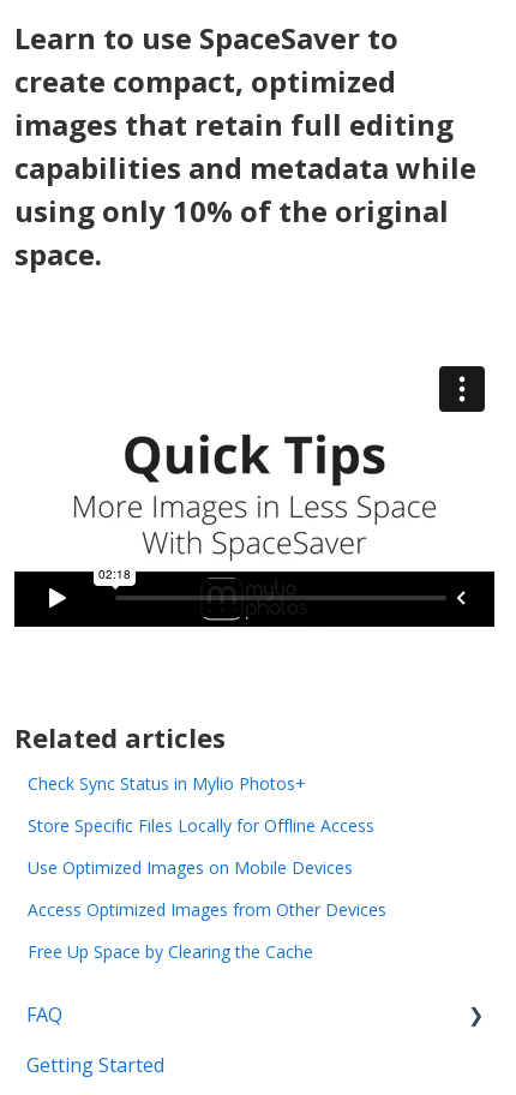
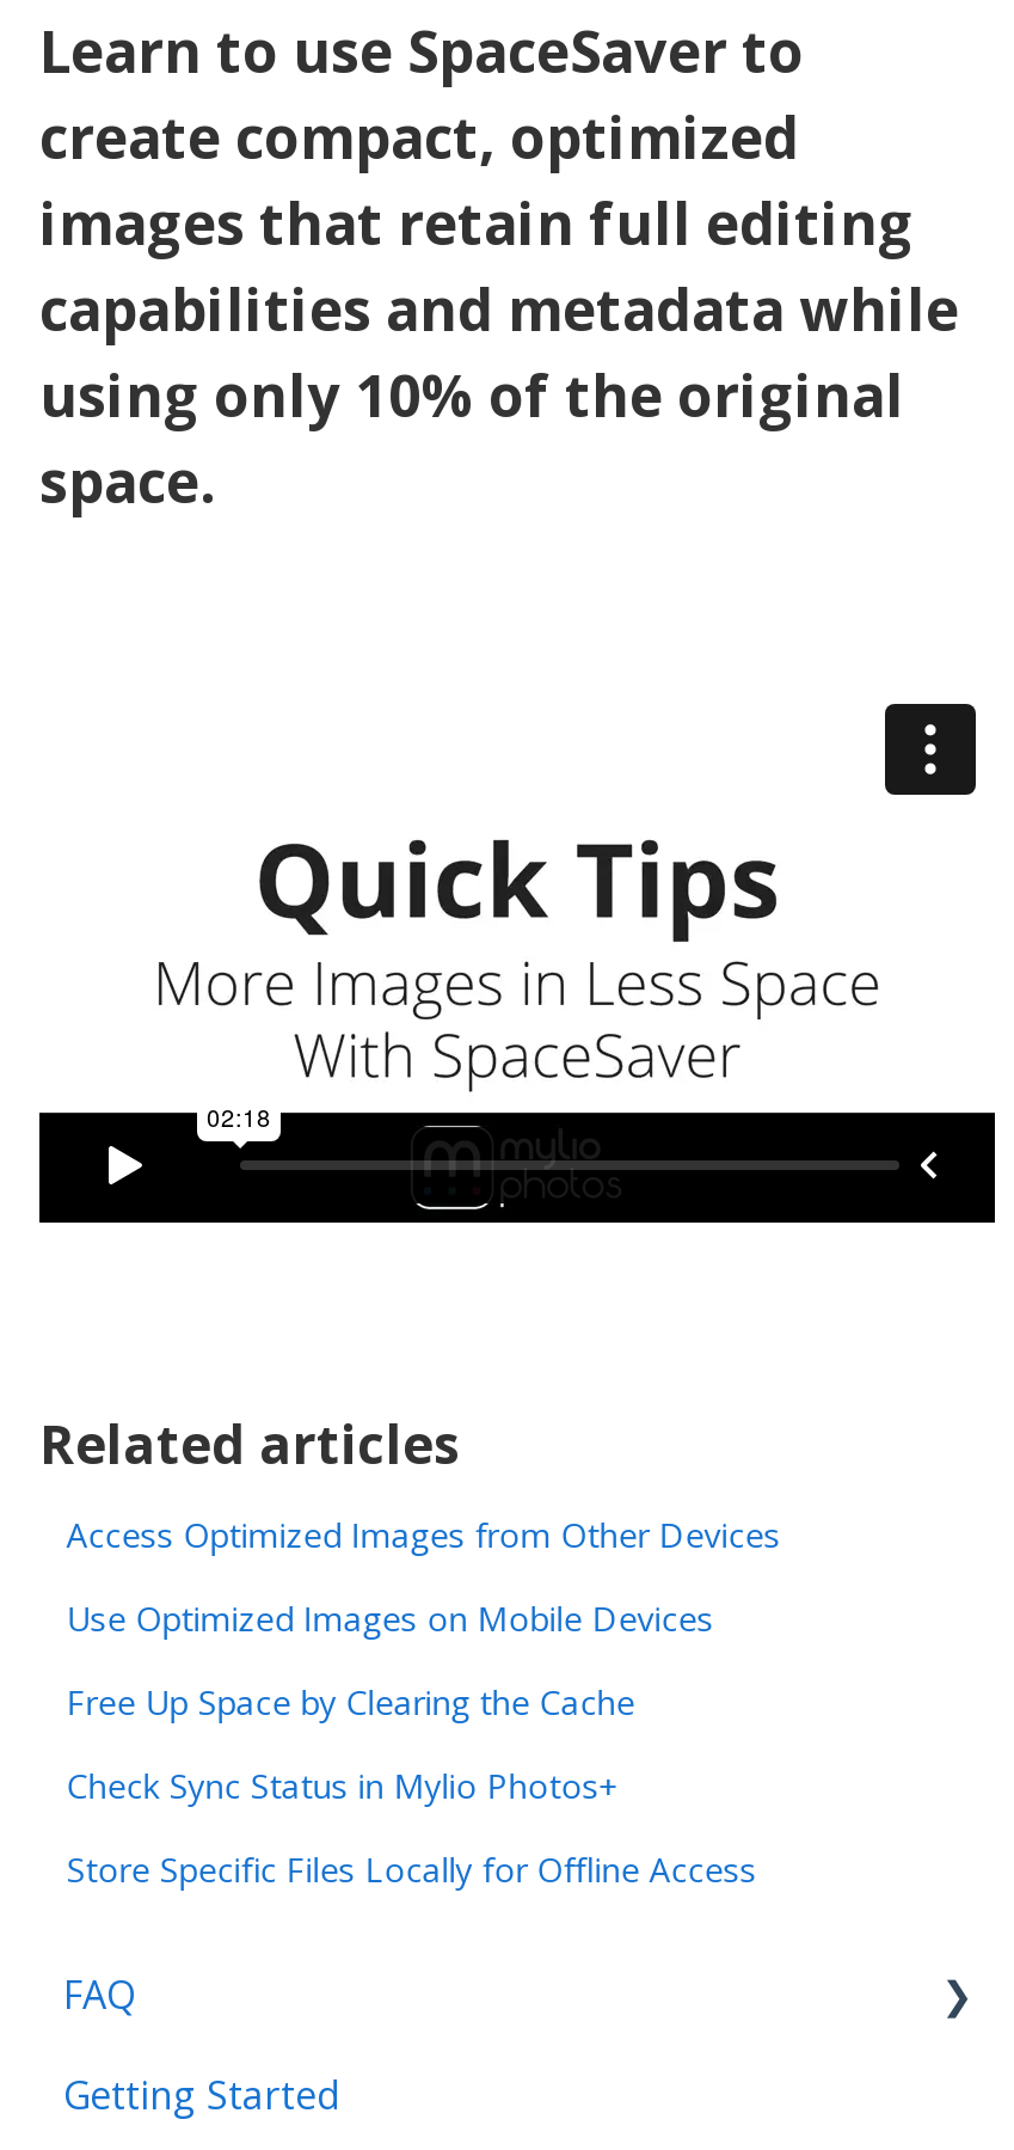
moved [28,771,375,836] -> [66,1762,756,1891]: Check Sync Status in Mylio Photos+ | Store Specific Files Locally for Offline Access
moved [28,855,387,962] -> [66,1511,780,1723]: Use Optimized Images on Mobile Devices | Access Optimized Images from Other Devices | Free Up Space by Clearing the Cache

